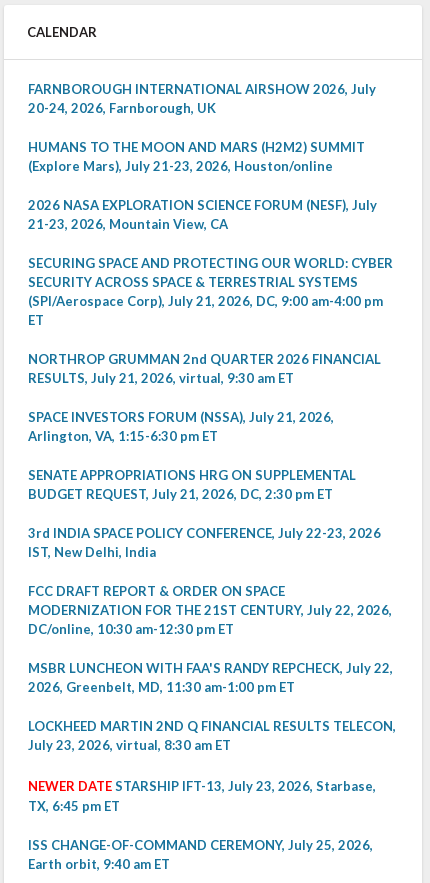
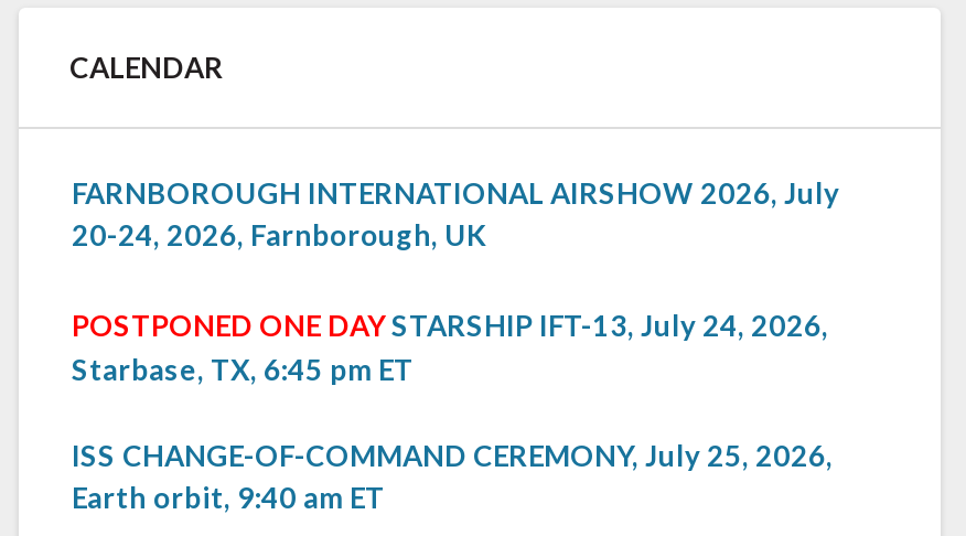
[28,139,396,814] HUMANS TO THE MOON AND MARS (H2M2) SUMMIT | (Explore Mars), July 21-23, 2026, Houston/online | 2026 NASA EXPLORATION SCIENCE FORUM (NESF), July | 21-23, 2026, Mountain View, CA | SECURING SPACE AND PROTECTING OUR WORLD: CYBER | SECURITY ACROSS SPACE & TERRESTRIAL SYSTEMS | (SPI/Aerospace Corp), July 21, 2026, DC, 9:00 am-4:00 pm | ET | NORTHROP GRUMMAN 2nd QUARTER 2026 FINANCIAL | RESULTS, July 21, 2026, virtual, 9:30 am ET | SPACE INVESTORS FORUM (NSSA), July 21, 2026, | Arlington, VA, 1:15-6:30 pm ET | SENATE APPROPRIATIONS HRG ON SUPPLEMENTAL | BUDGET REQUEST, July 21, 2026, DC, 2:30 pm ET | 3rd INDIA SPACE POLICY CONFERENCE, July 22-23, 2026 | IST, New Delhi, India | FCC DRAFT REPORT & ORDER ON SPACE | MODERNIZATION FOR THE 21ST CENTURY, July 22, 2026, | DC/online, 10:30 am-12:30 pm ET | MSBR LUNCHEON WITH FAA'S RANDY REPCHECK, July 22, | 2026, Greenbelt, MD, 11:30 am-1:00 pm ET | LOCKHEED MARTIN 2ND Q FINANCIAL RESULTS TELECON, | July 23, 2026, virtual, 8:30 am ET | NEWER DATE STARSHIP IFT-13, July 23, 2026, Starbase, | TX, 6:45 pm ET -> [72,307,828,386] POSTPONED ONE DAY STARSHIP IFT-13, July 24, 2026, | Starbase, TX, 6:45 pm ET

